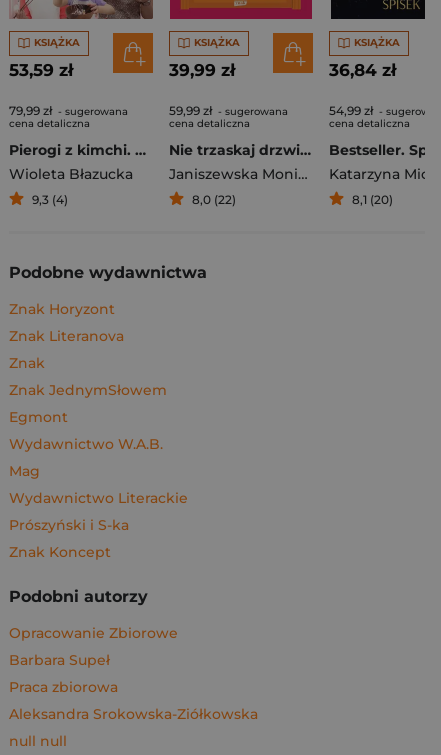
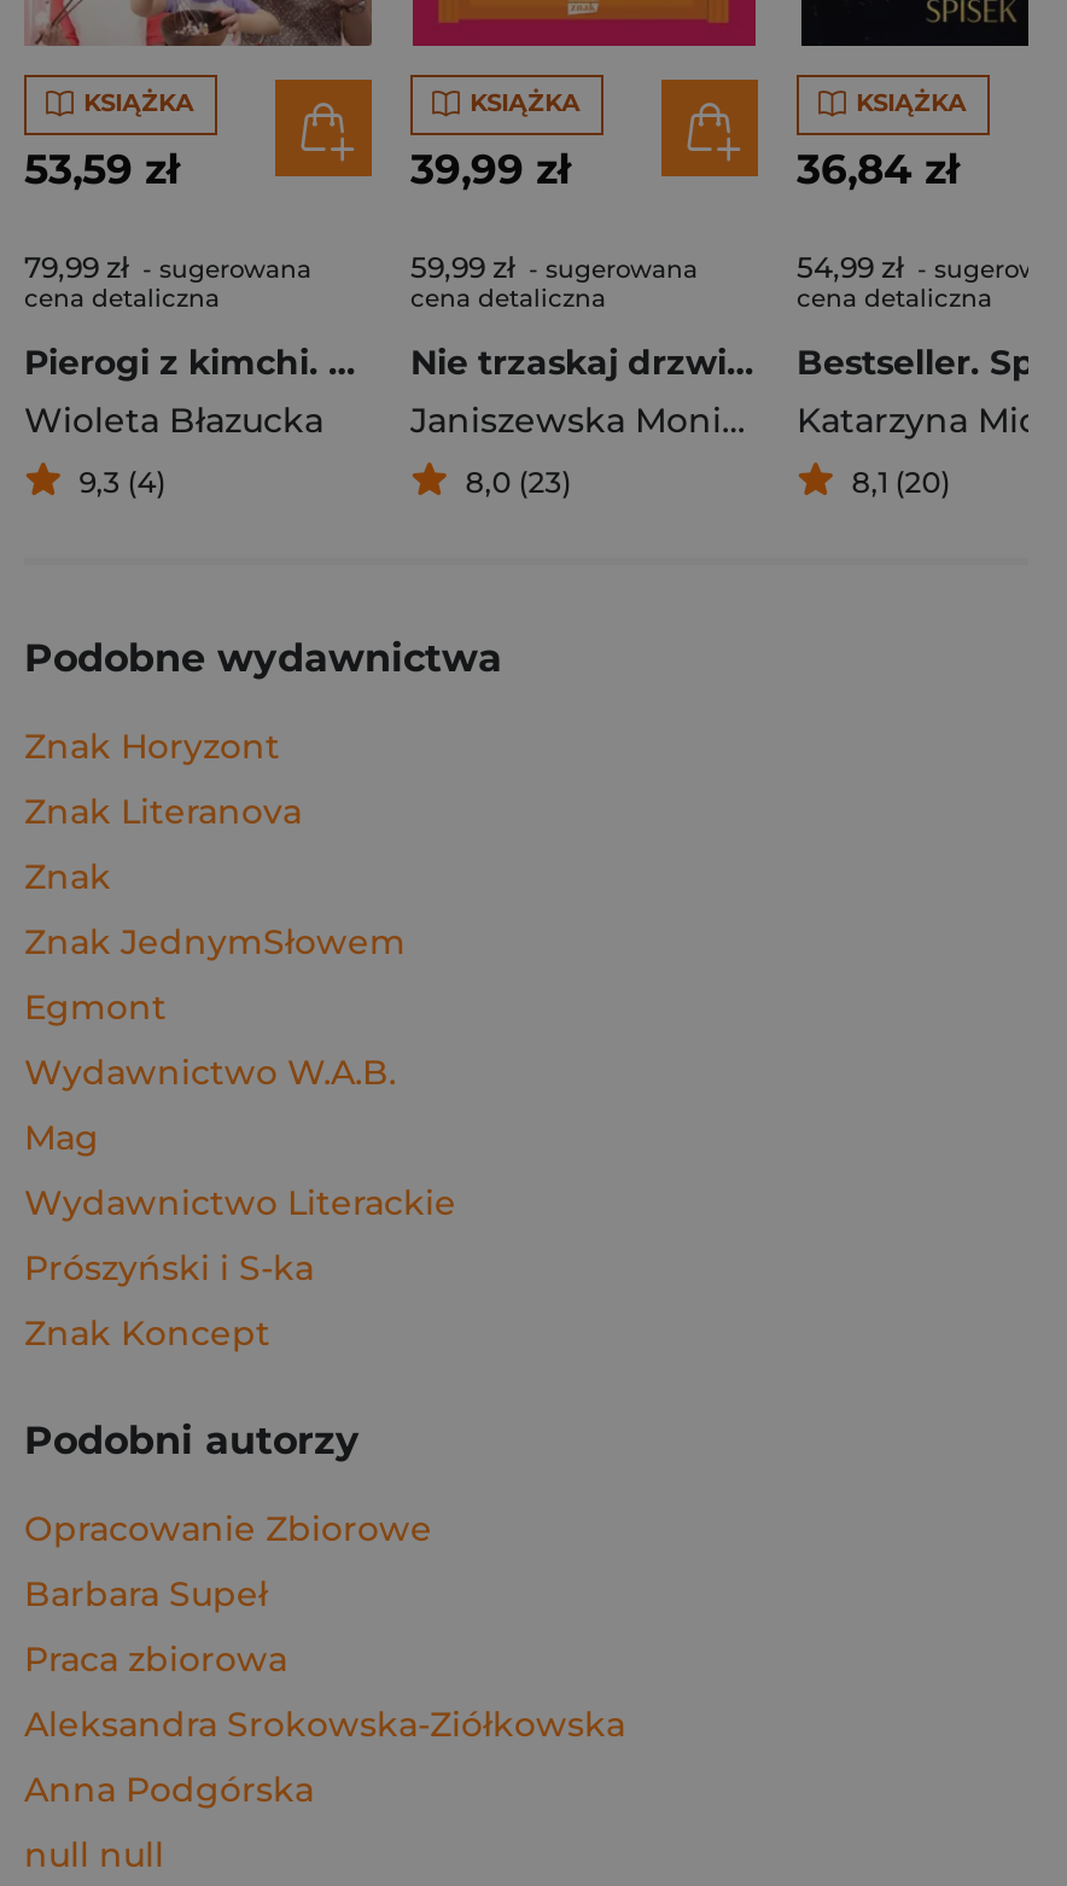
[192,192,236,207] 8,0 (22) -> [465,463,572,499] 8,0 (23)
none -> [24,1767,314,1810] Anna Podgórska

